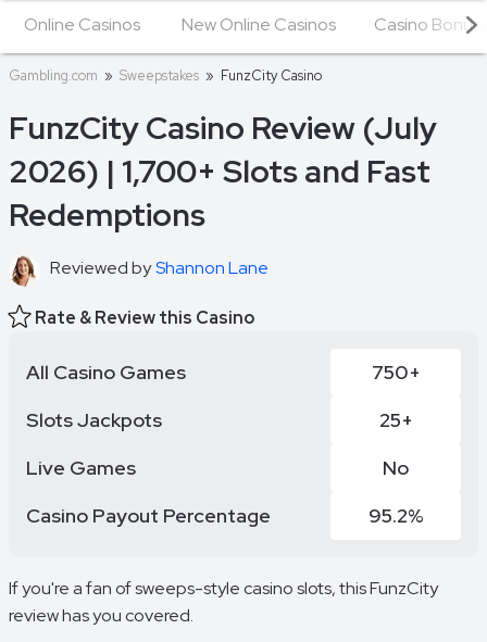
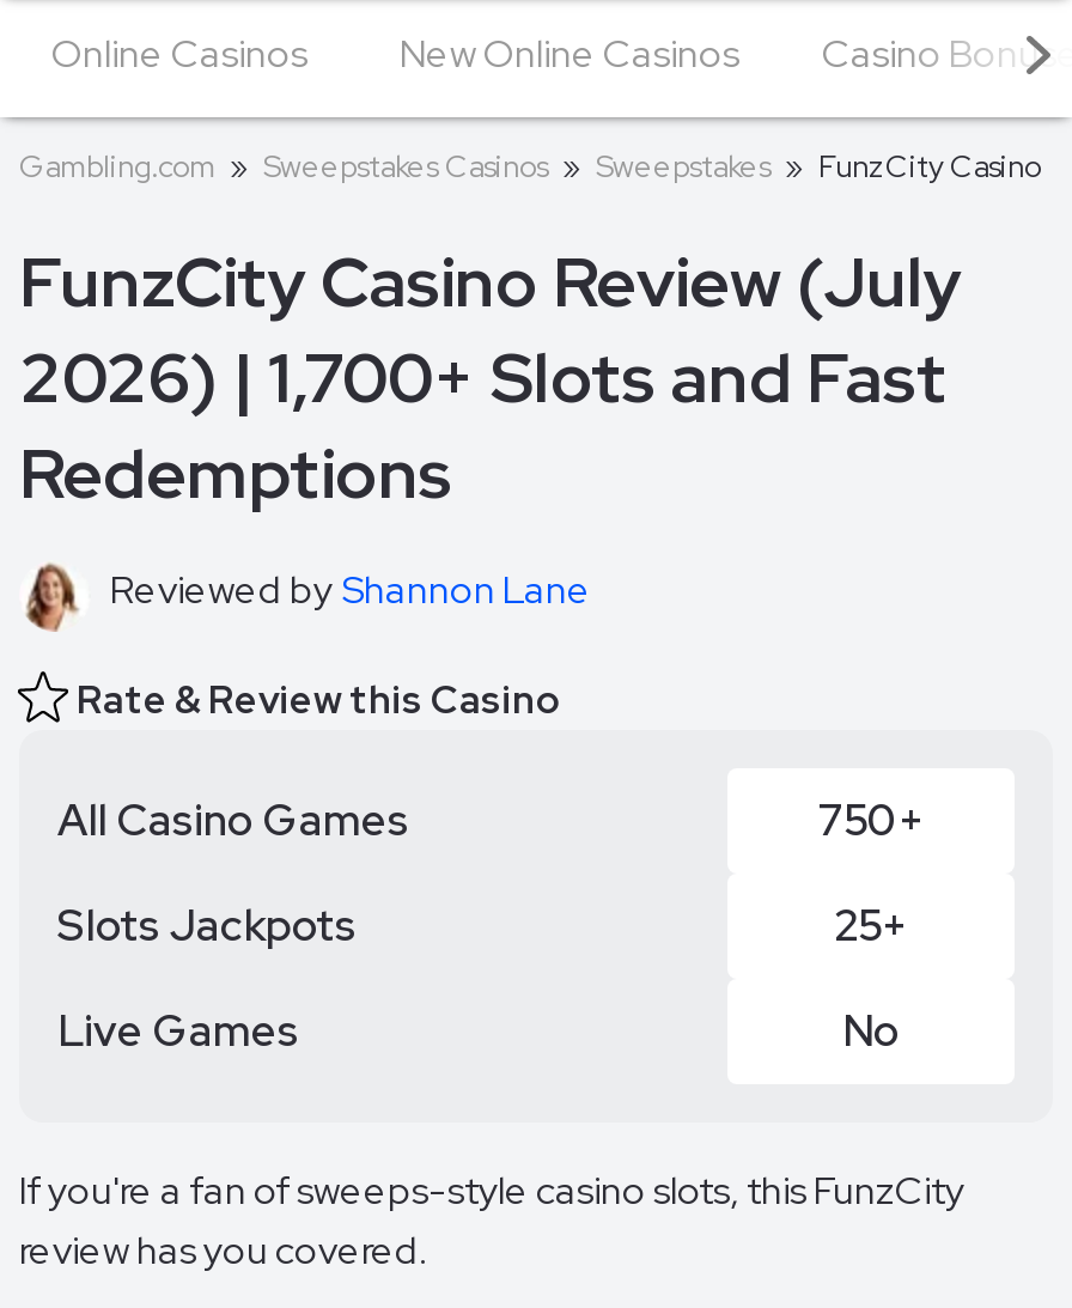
[9,66,322,85] Gambling.com » Sweepstakes » FunzCity Casino -> [19,146,1041,187] Gambling.com » Sweepstakes Casinos » Sweepstakes » FunzCity Casino
[26,503,423,528] Casino Payout Percentage | 95.2% -> none

